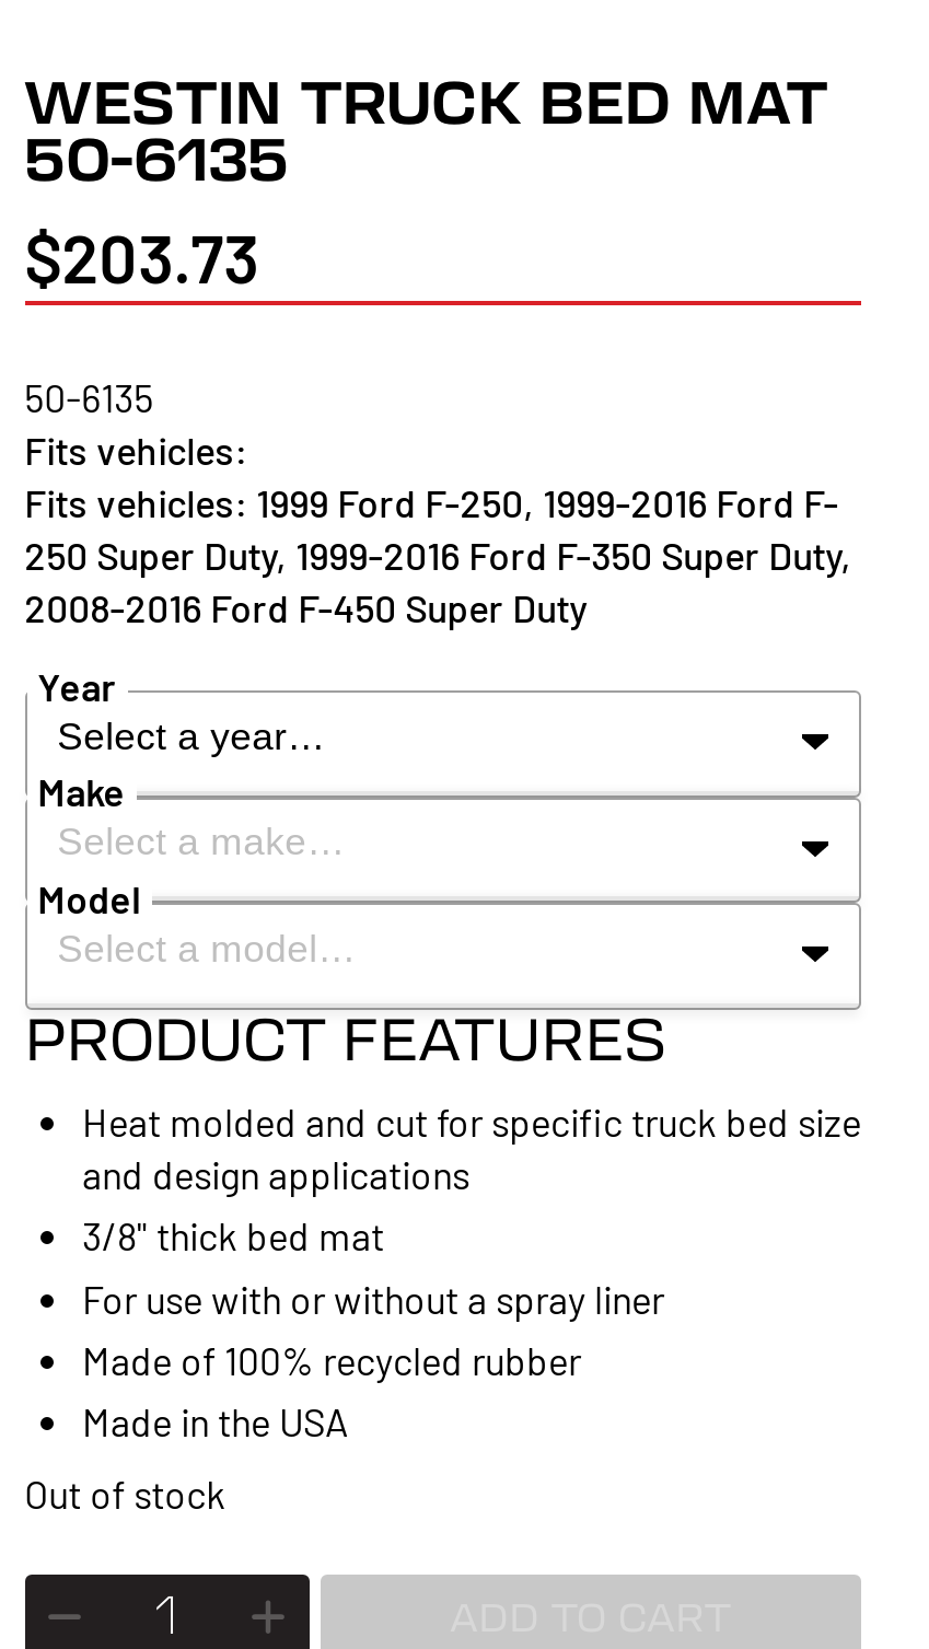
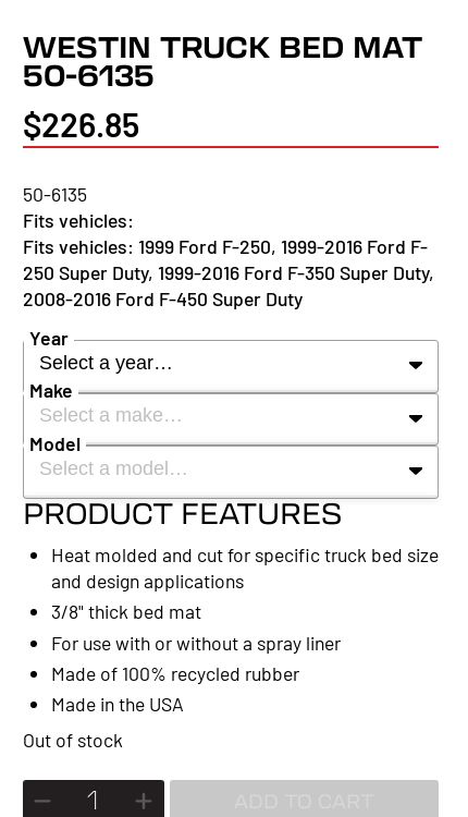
[24,209,258,298] $203.73 -> [22,100,139,145] $226.85

